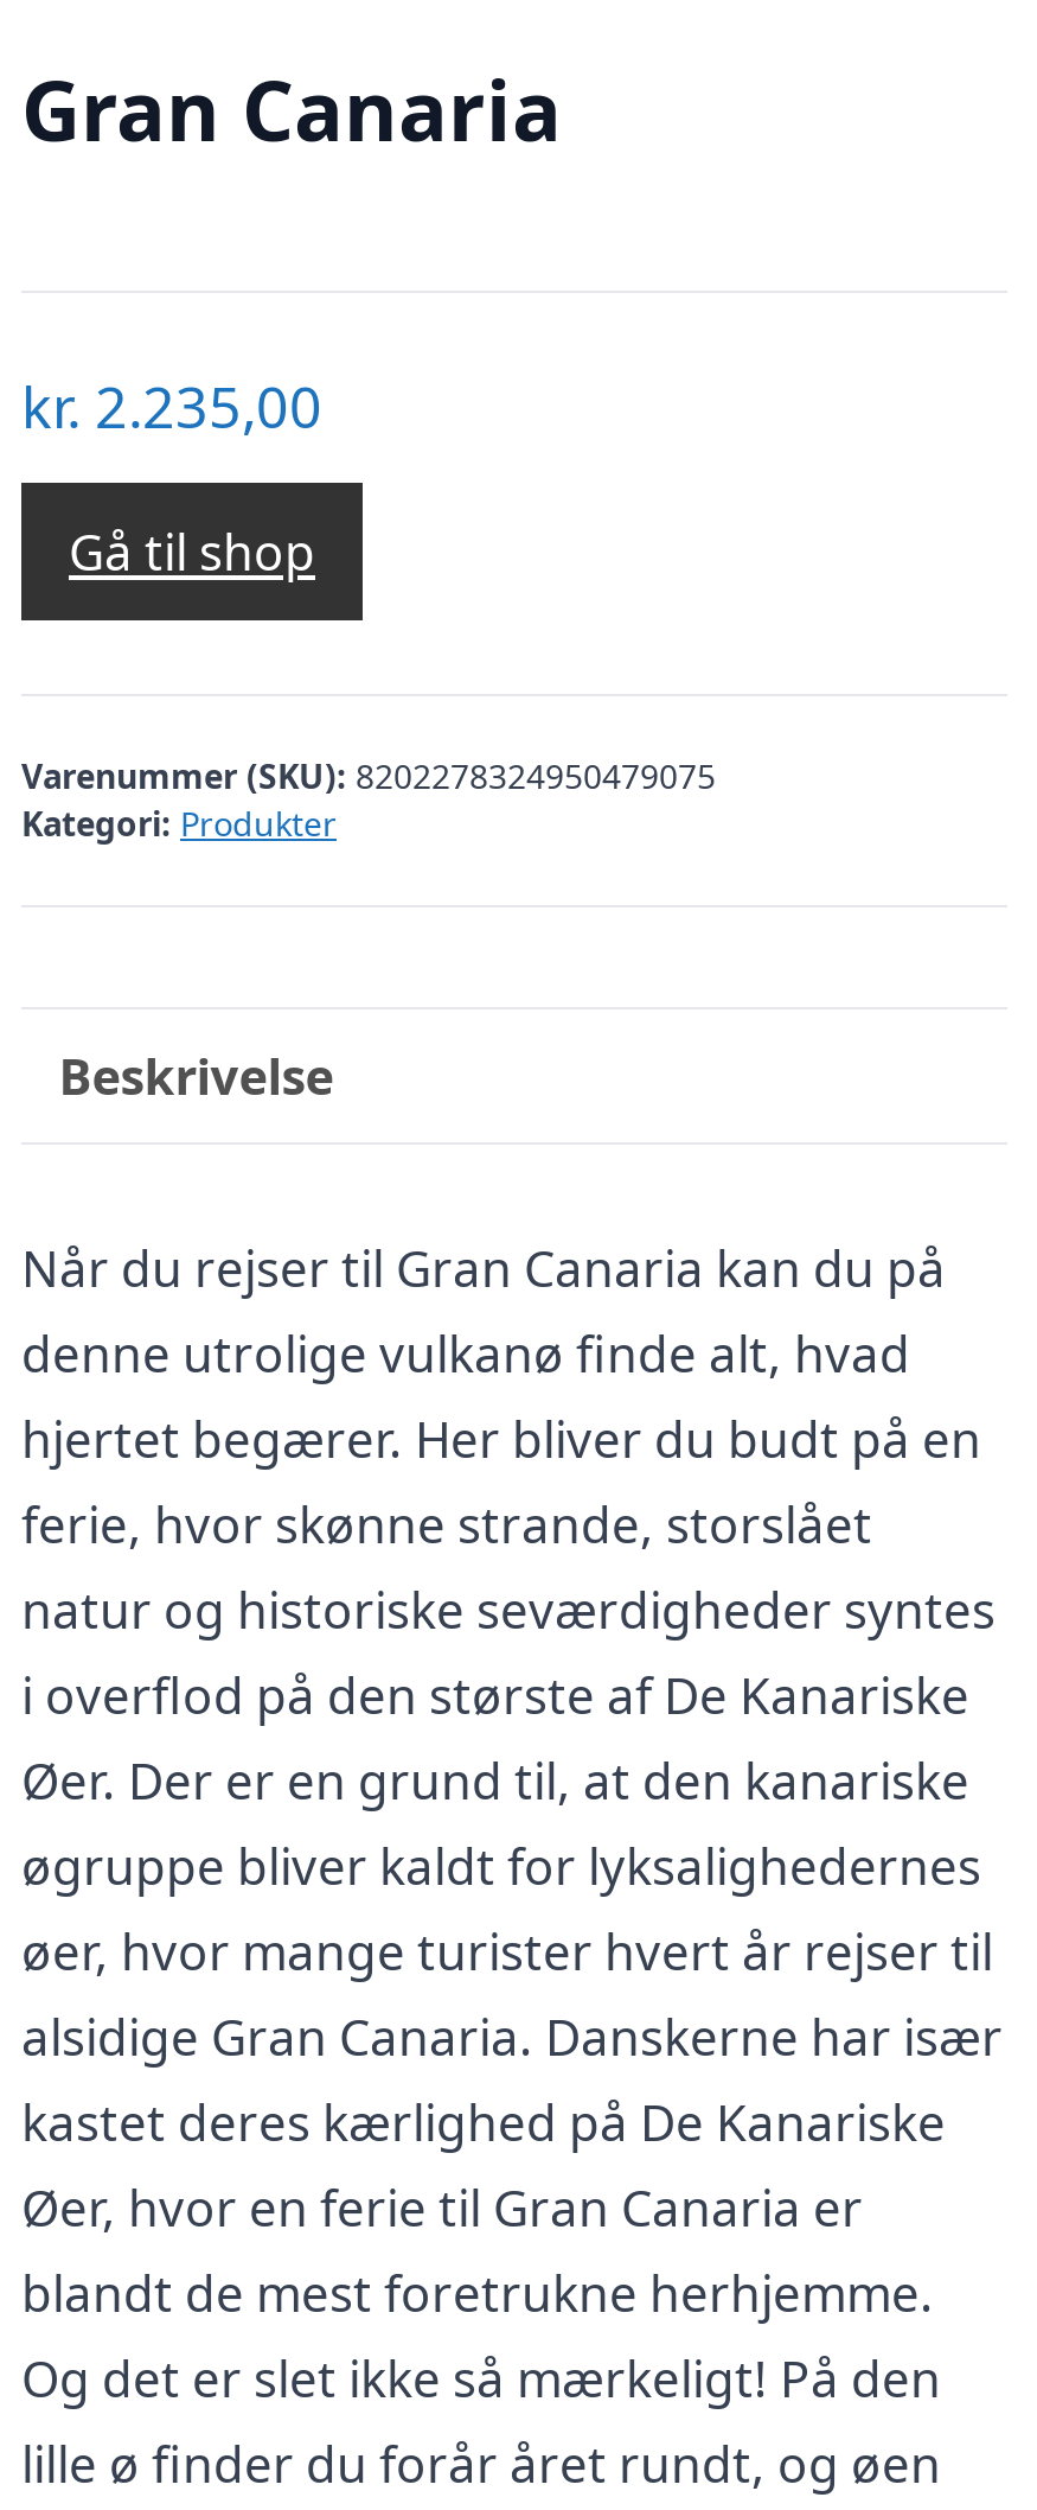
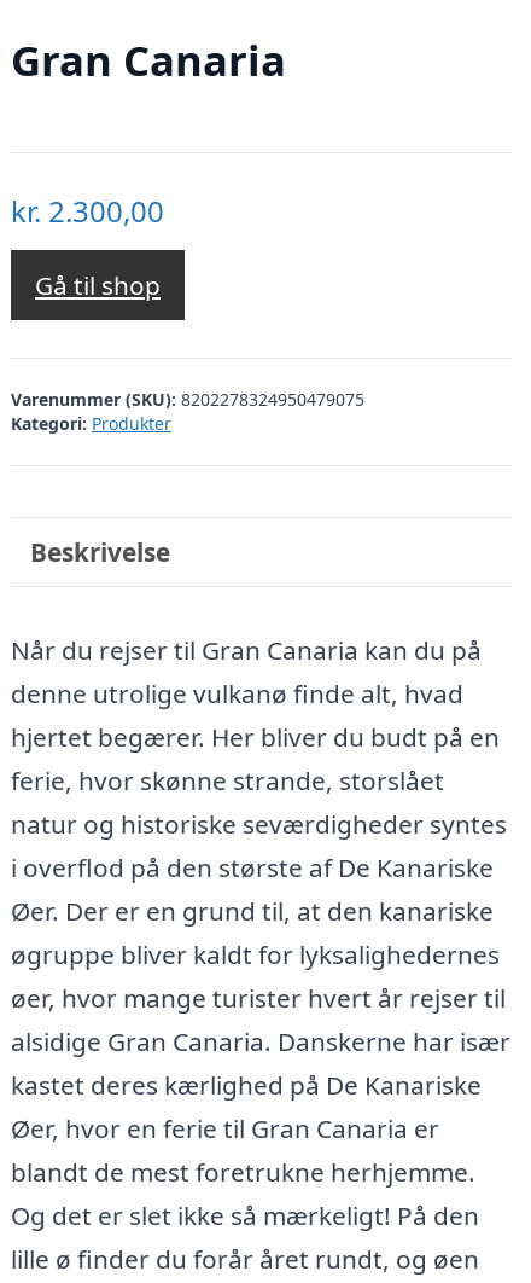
[21,366,322,444] kr. 2.235,00 -> [11,191,164,230] kr. 2.300,00

